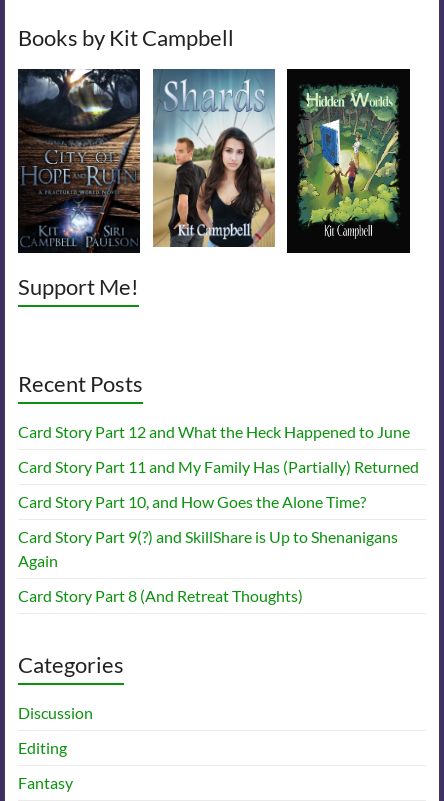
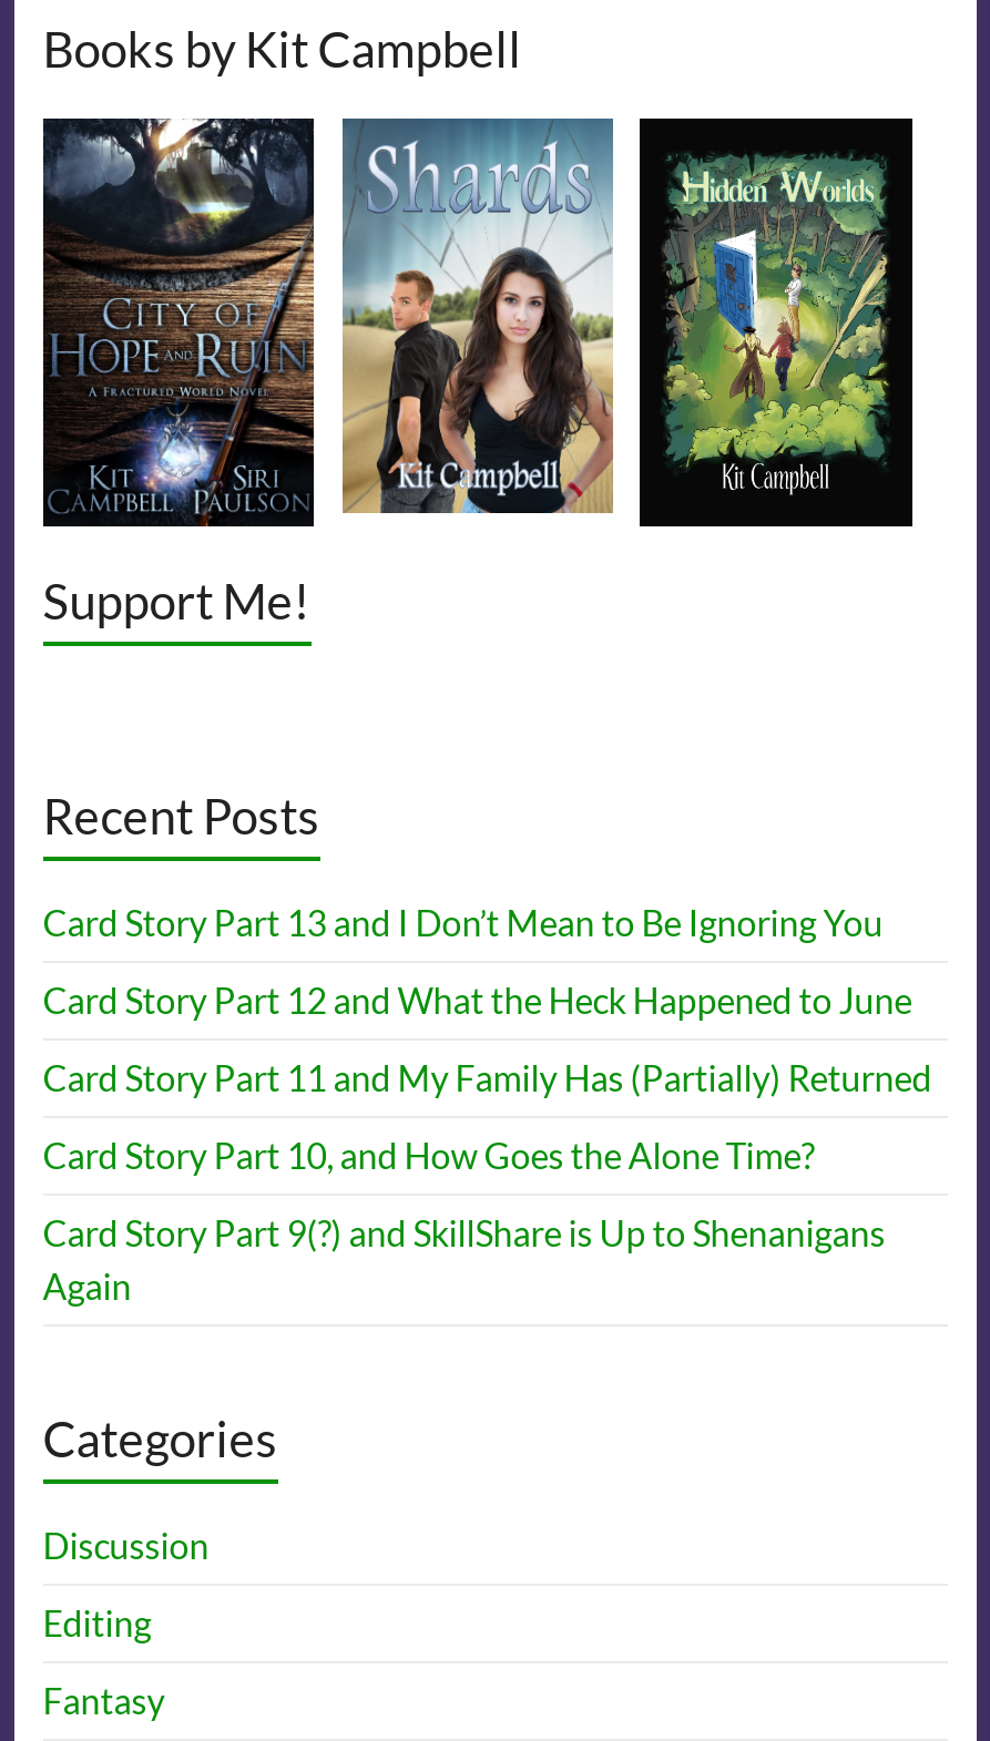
none -> [43,901,883,943] Card Story Part 13 and I Don’t Mean to Be Ignoring You
moved [18,422,419,570] -> [43,979,932,1307]: Card Story Part 12 and What the Heck Happened to June | Card Story Part 11 and My Family Has (Partially) Returned | Card Story Part 10, and How Goes the Alone Time? | Card Story Part 9(?) and SkillShare is Up to Shenanigans | Again
[18,586,303,605] Card Story Part 8 (And Retreat Thoughts) -> none

